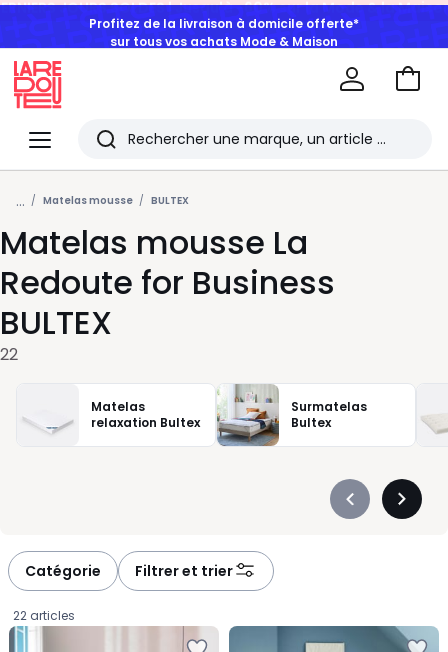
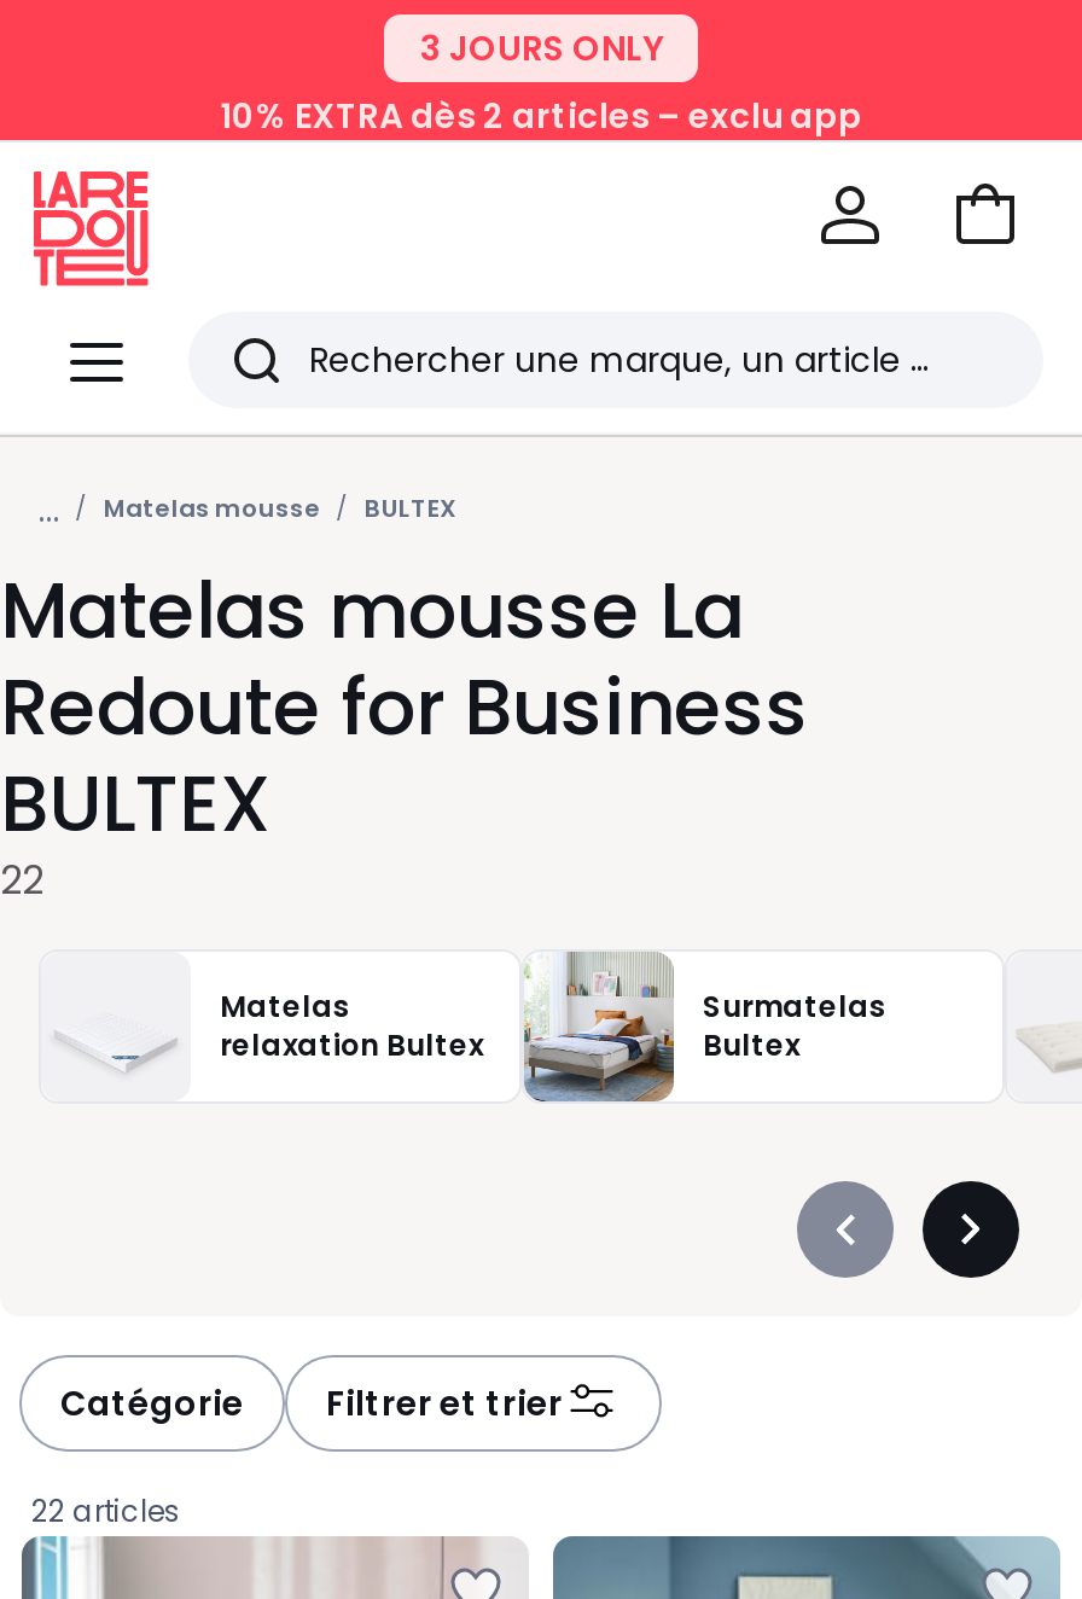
[89,10,359,45] Profitez de la livraison à domicile offerte* | sur tous vos achats Mode & Maison -> [220,24,862,140] 3 JOURS ONLY | 10% EXTRA dès 2 articles – exclu app

